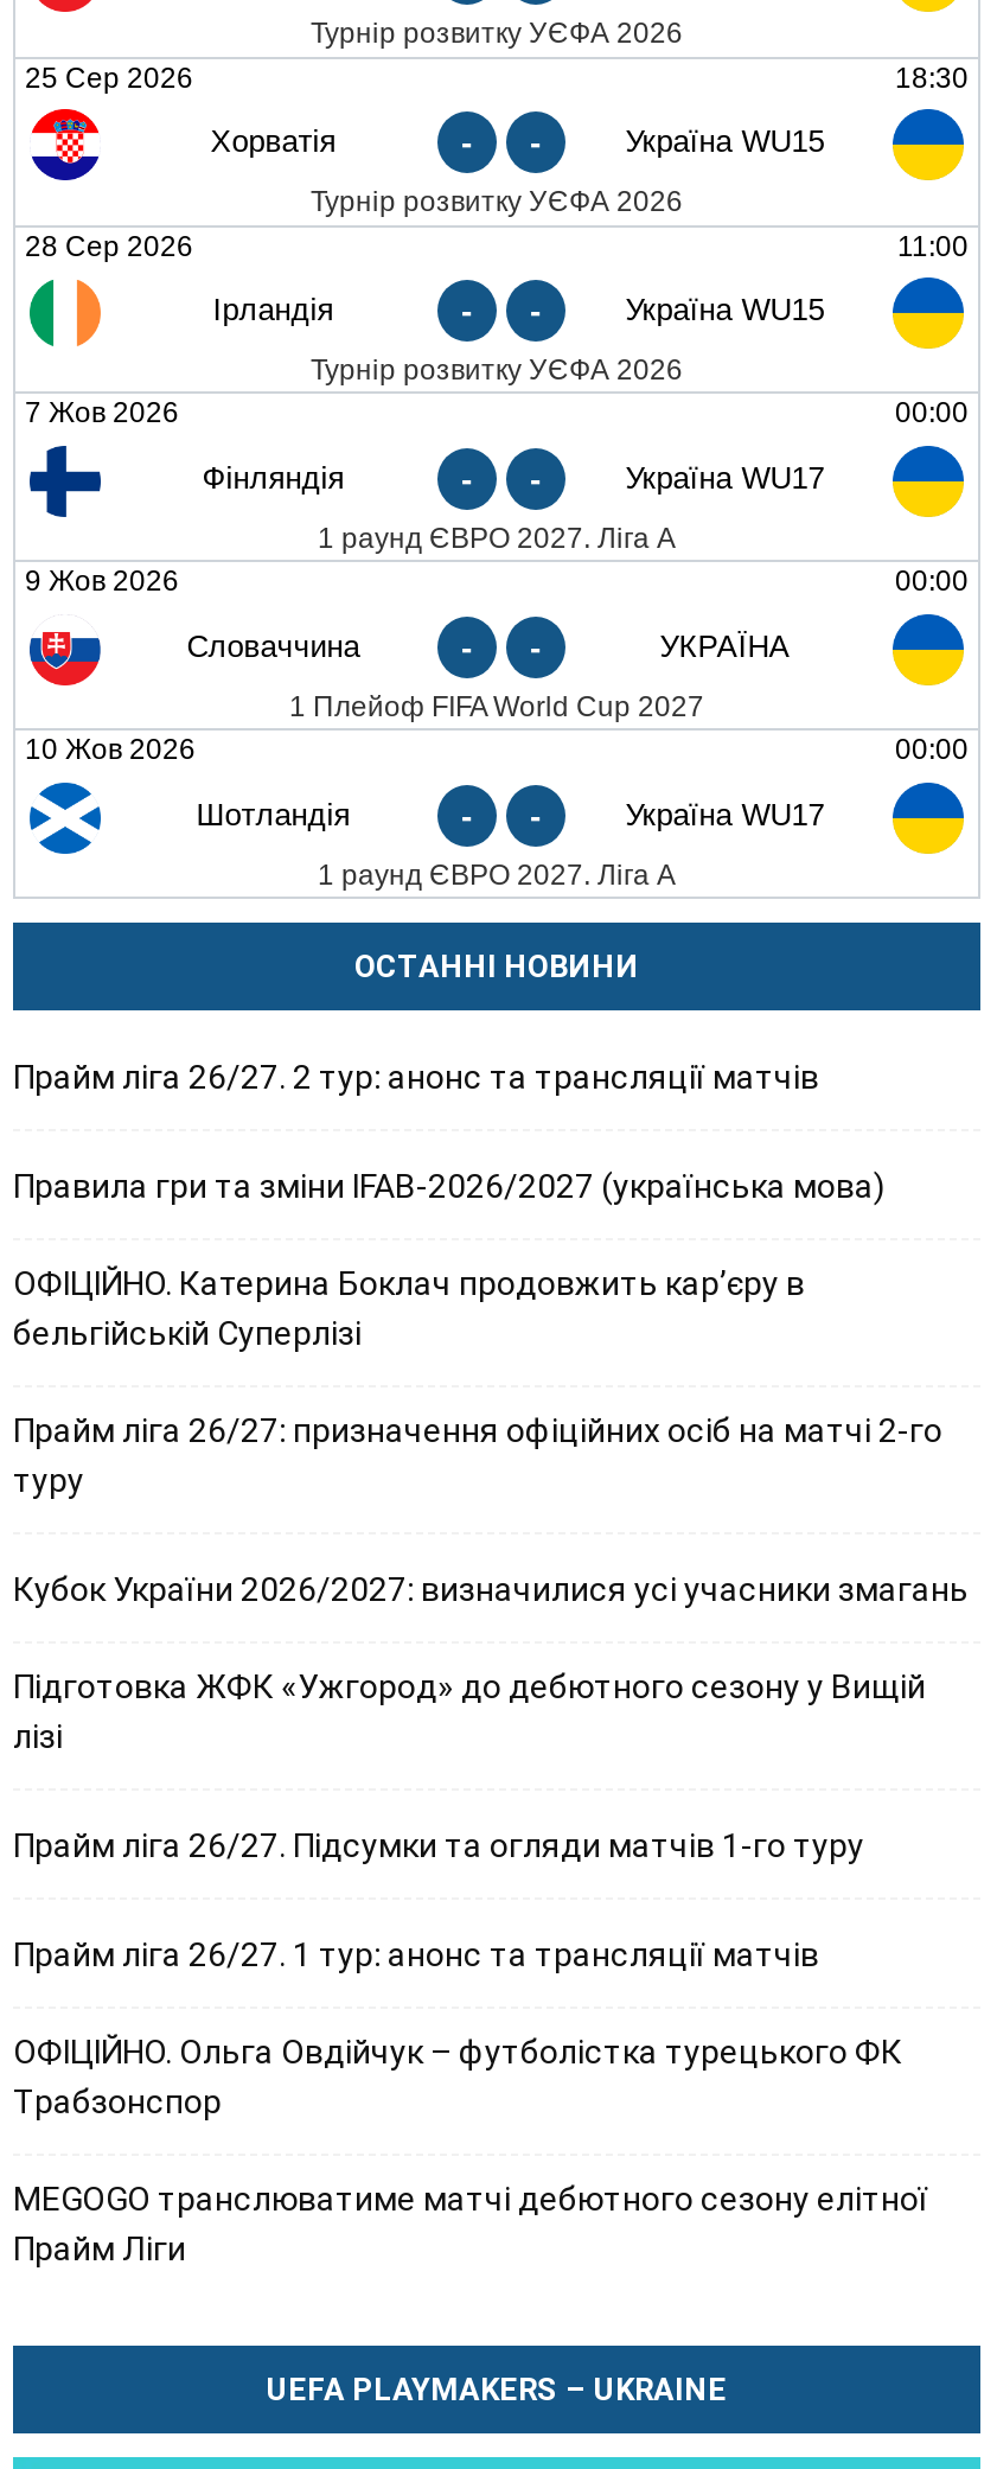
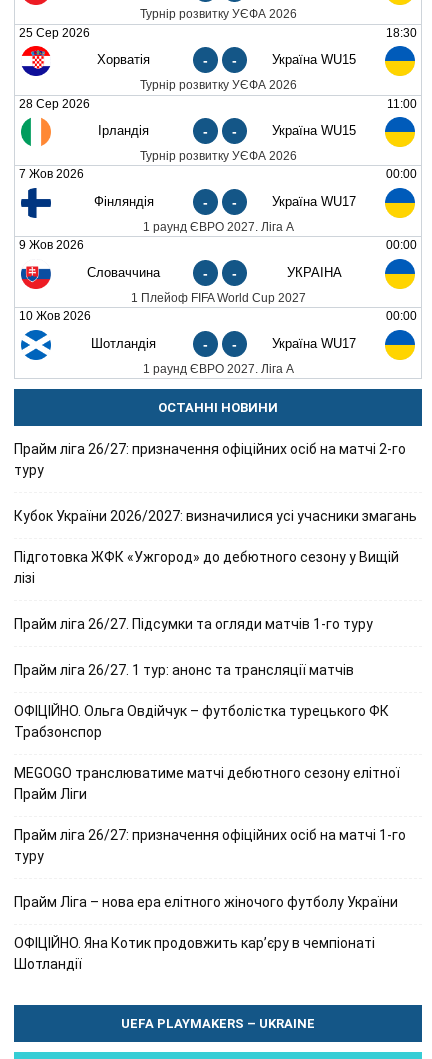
[13,1058,886,1352] Прайм ліга 26/27. 2 тур: анонс та трансляції матчів | Правила гри та зміни IFAB-2026/2027 (українська мова) | ОФІЦІЙНО. Катерина Боклач продовжить кар’єру в | бельгійській Суперлізі -> none
moved [13,1412,969,2268] -> [14,441,417,802]: Прайм ліга 26/27: призначення офіційних осіб на матчі 2-го | туру | Кубок України 2026/2027: визначилися усі учасники змагань | ... | MEGOGO транслюватиме матчі дебютного сезону елітної | Прайм Ліги
none -> [14,827,406,972] Прайм ліга 26/27: призначення офіційних осіб на матчі 1-го | туру | Прайм Ліга – нова ера елітного жіночого футболу України | ОФІЦІЙНО. Яна Котик продовжить кар’єру в чемпіонаті | Шотландії

